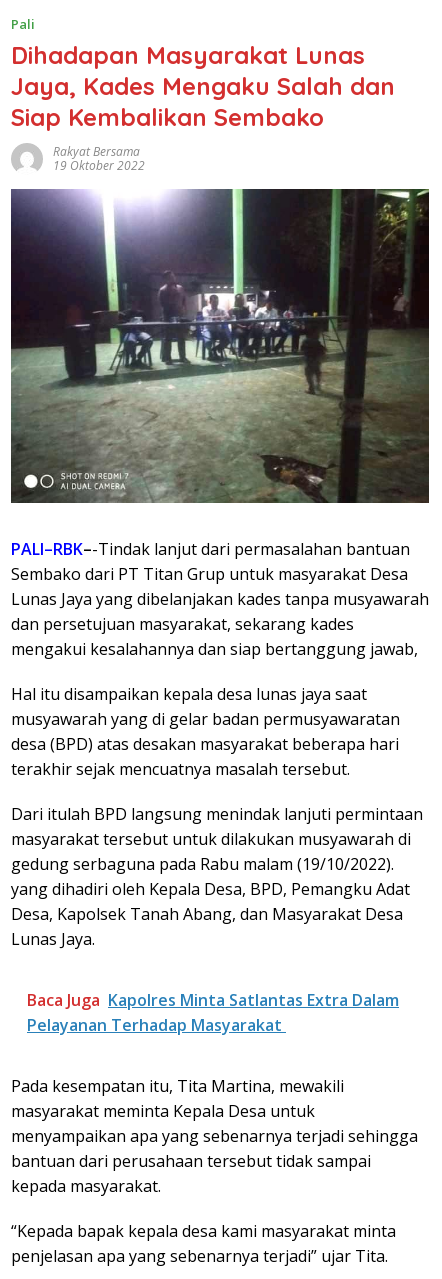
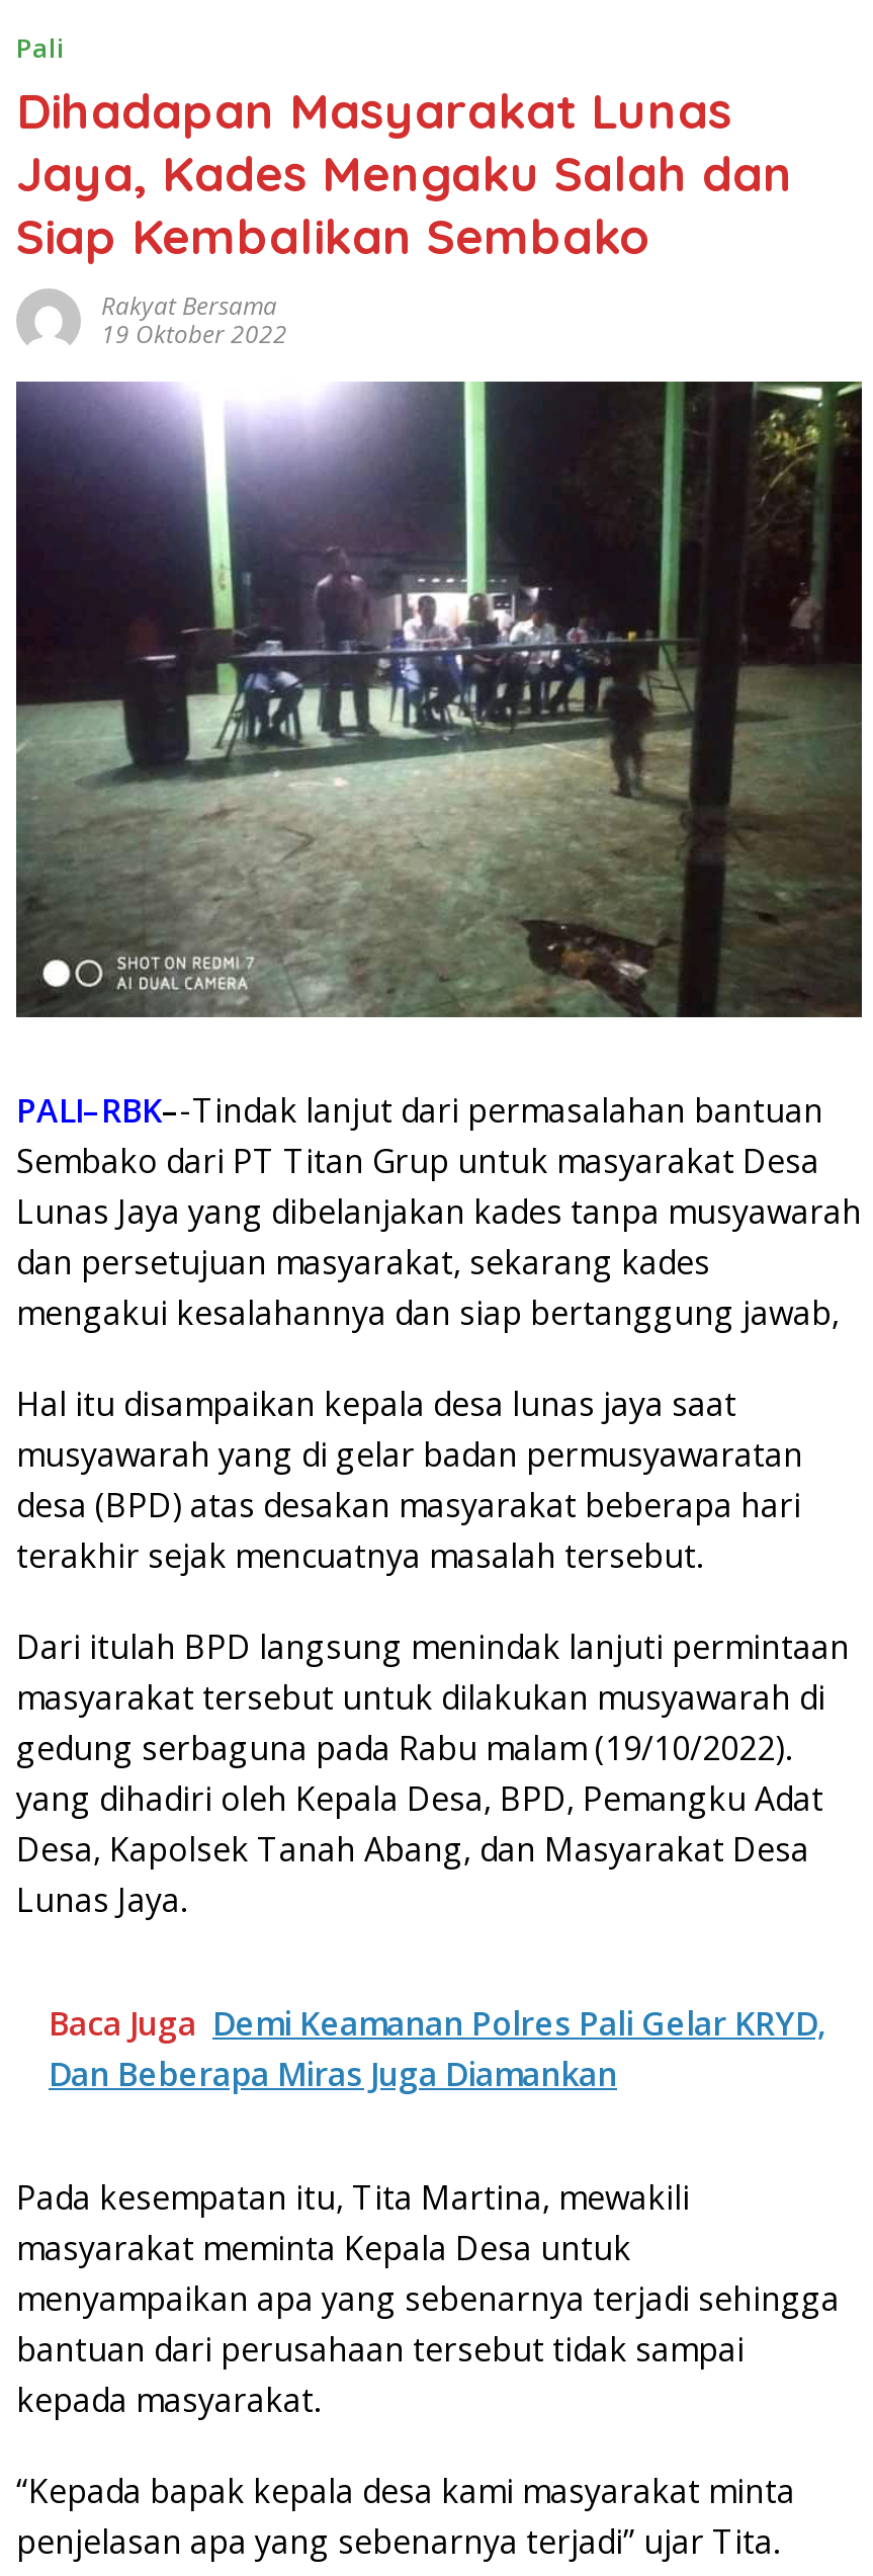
[27,988,399,1035] Baca Juga Kapolres Minta Satlantas Extra Dalam | Pelayanan Terhadap Masyarakat -> [49,2000,825,2095] Baca Juga Demi Keamanan Polres Pali Gelar KRYD, | Dan Beberapa Miras Juga Diamankan

